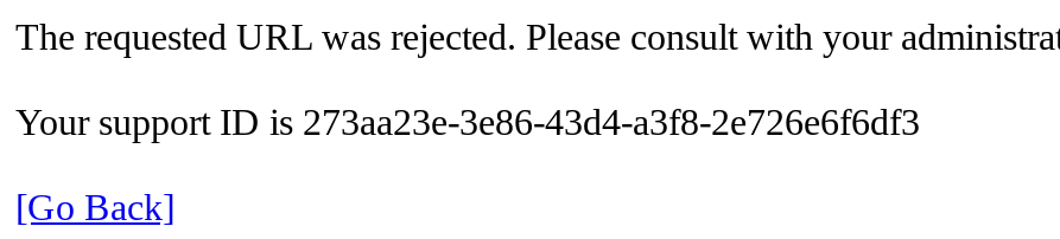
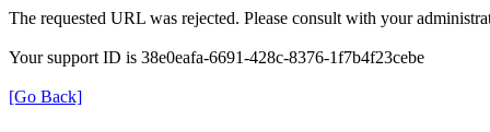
[15,102,920,142] Your support ID is 273aa23e-3e86-43d4-a3f8-2e726e6f6df3 -> [9,48,424,67] Your support ID is 38e0eafa-6691-428c-8376-1f7b4f23cebe

